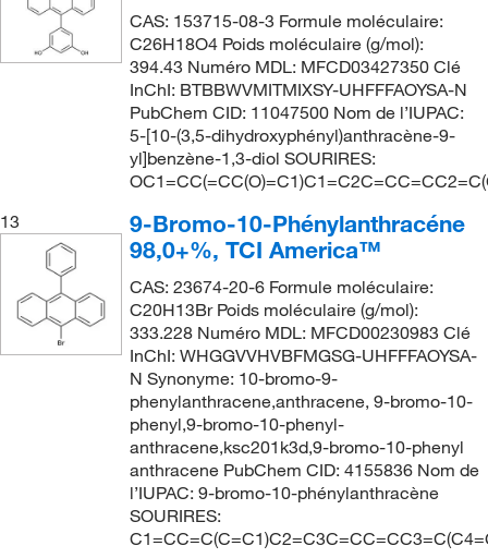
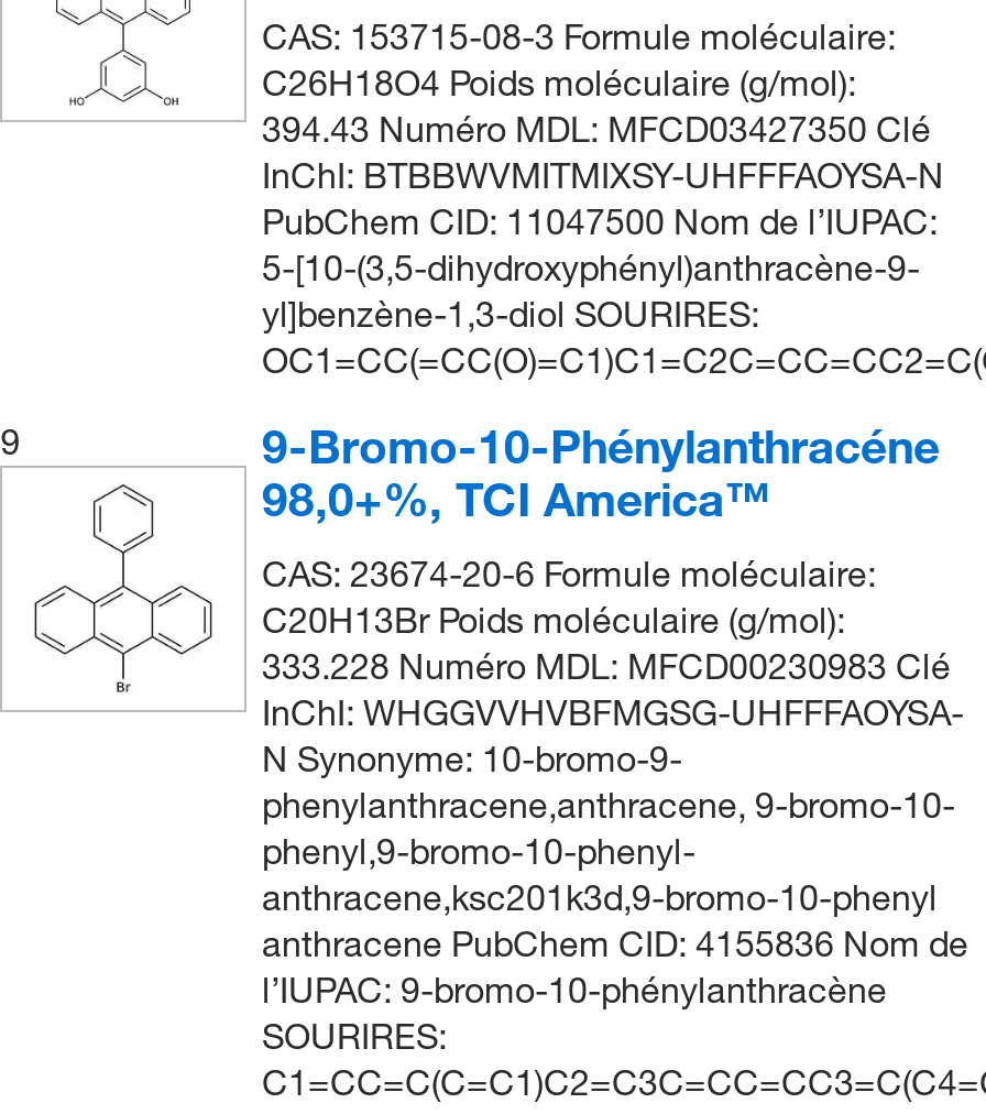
[0,210,20,232] 13 -> [0,419,20,463] 9

